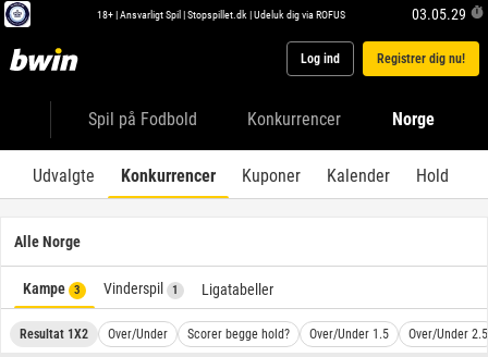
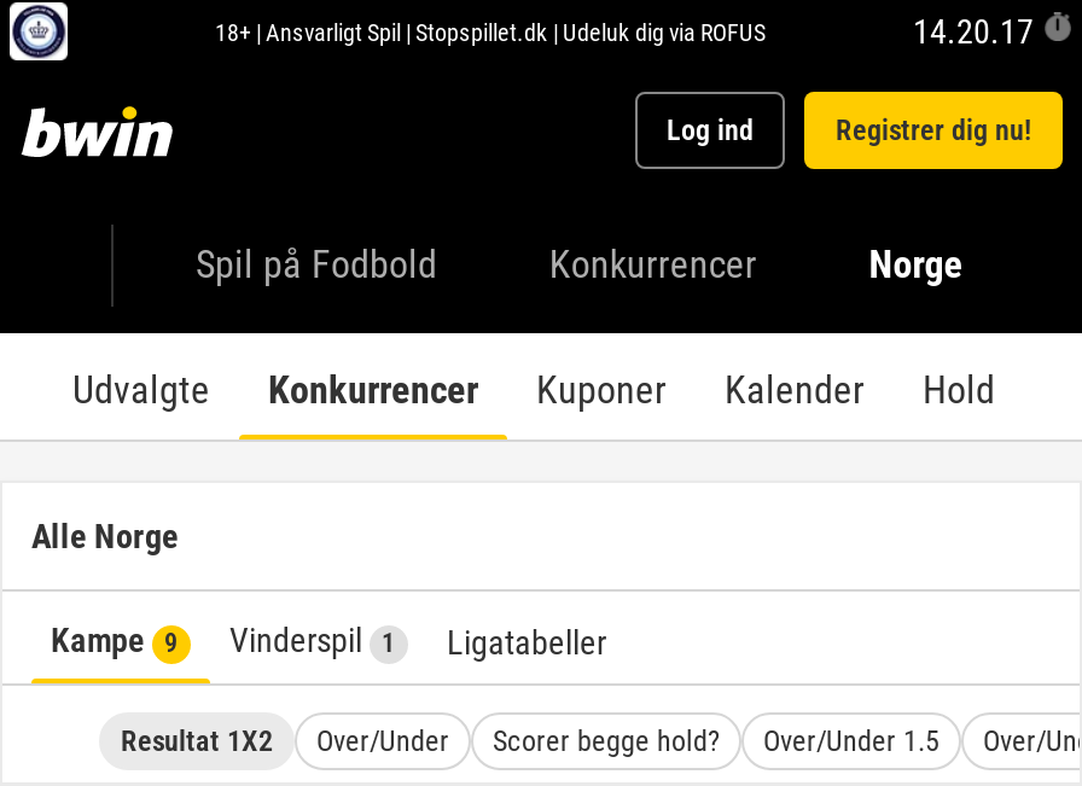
[412,5,466,22] 03.05.29 -> [913,11,1034,50] 14.20.17
[23,280,273,298] Kampe 3 Vinderspil 1 Ligatabeller -> [51,621,606,662] Kampe 9 Vinderspil 1 Ligatabeller

